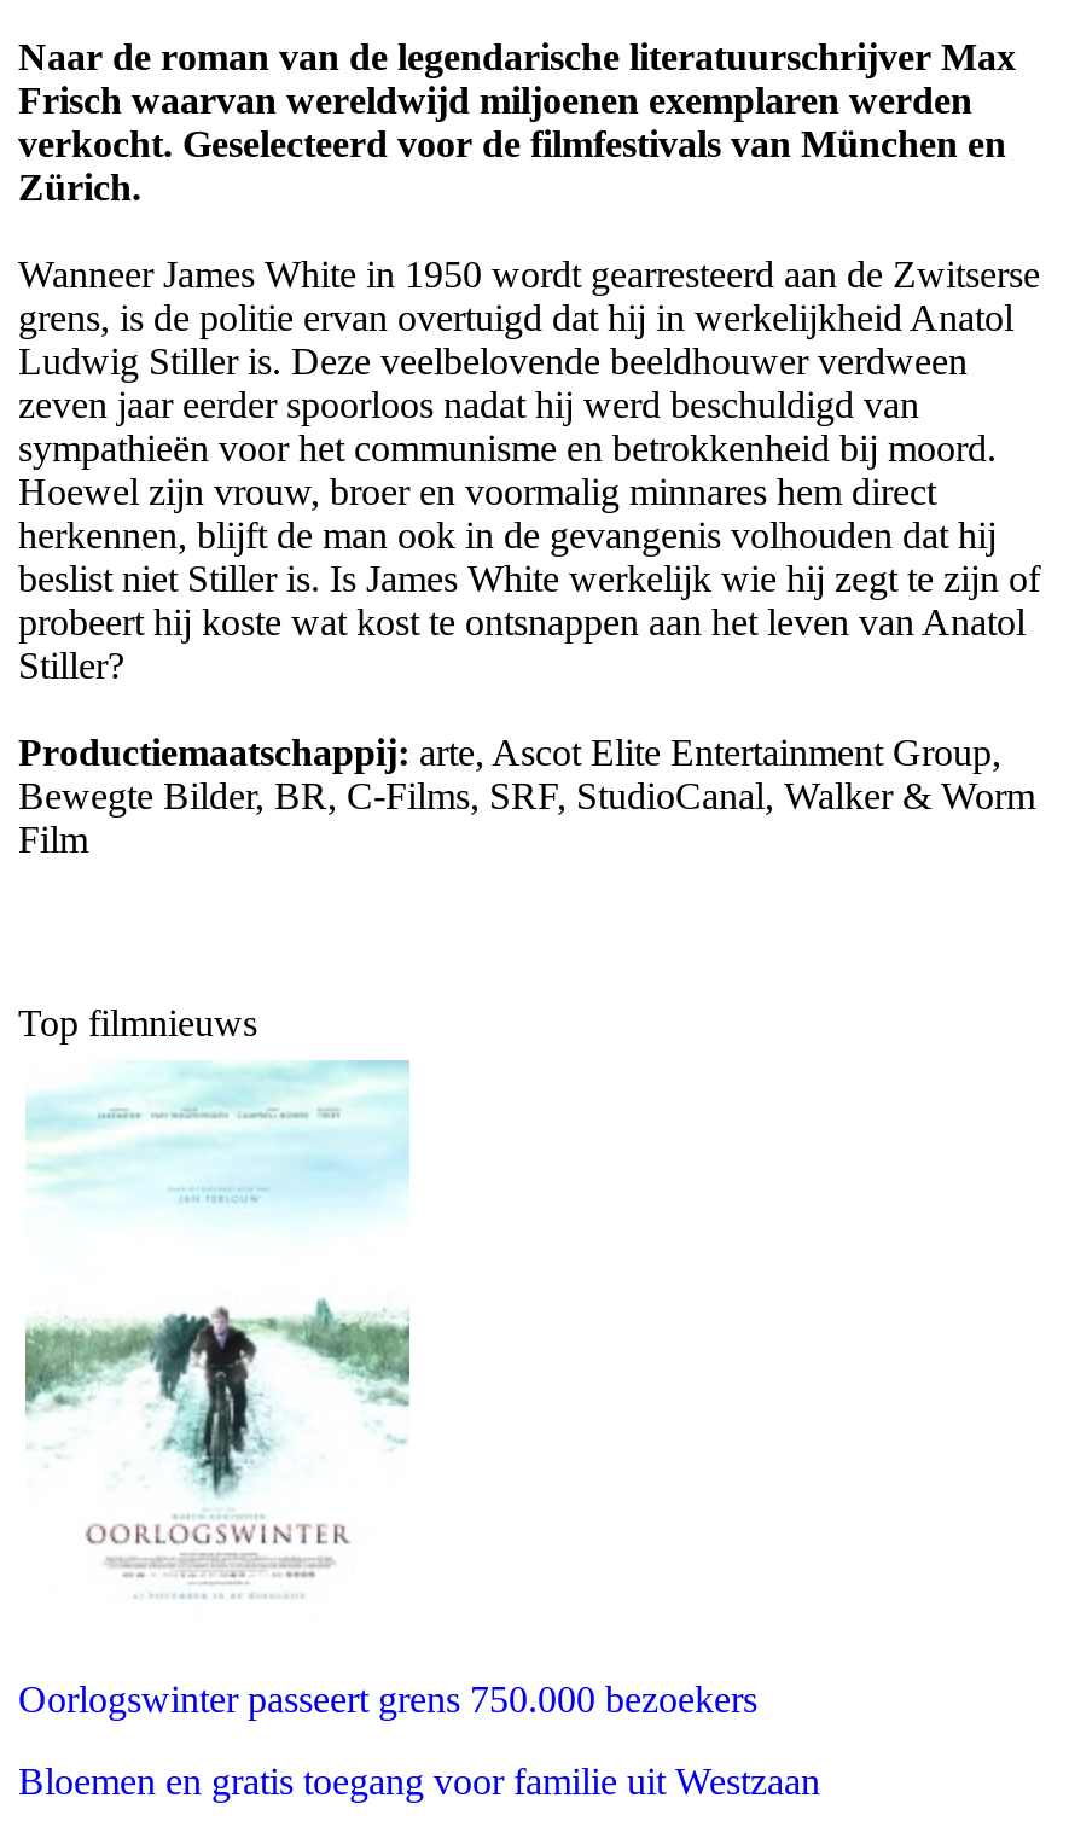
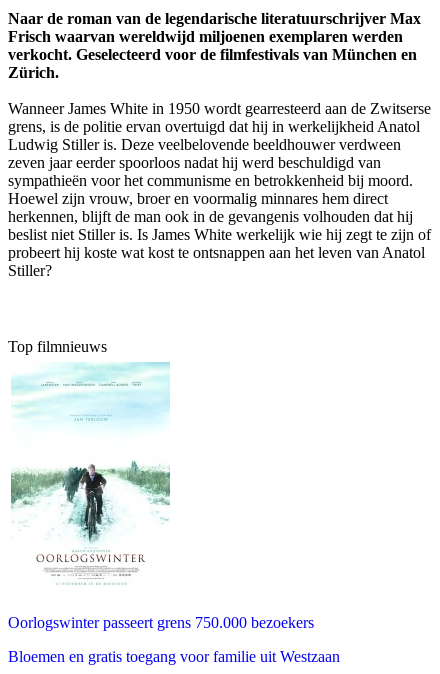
[18,732,1035,860] Productiemaatschappij: arte, Ascot Elite Entertainment Group, | Bewegte Bilder, BR, C-Films, SRF, StudioCanal, Walker & Worm | Film -> none

